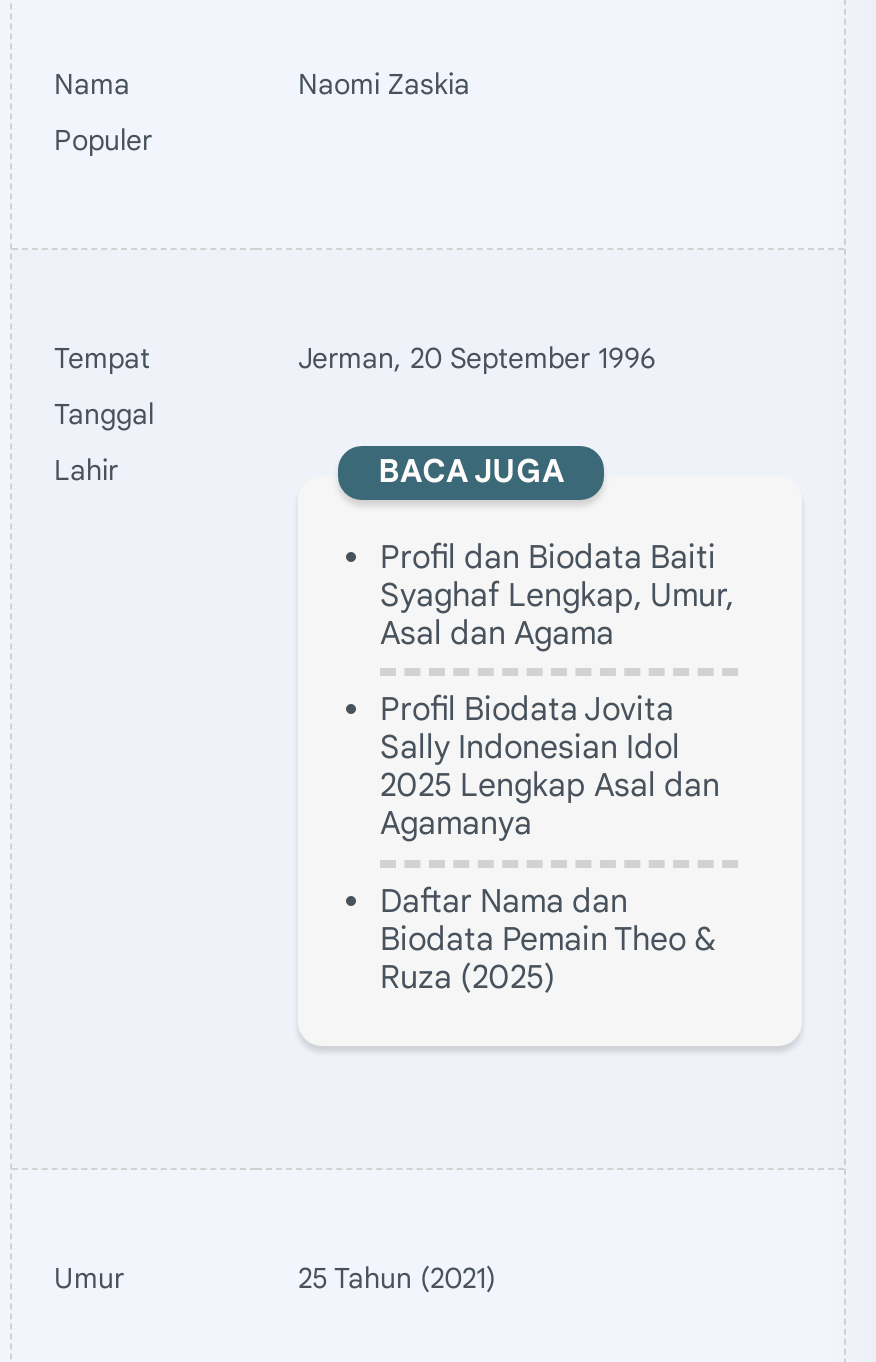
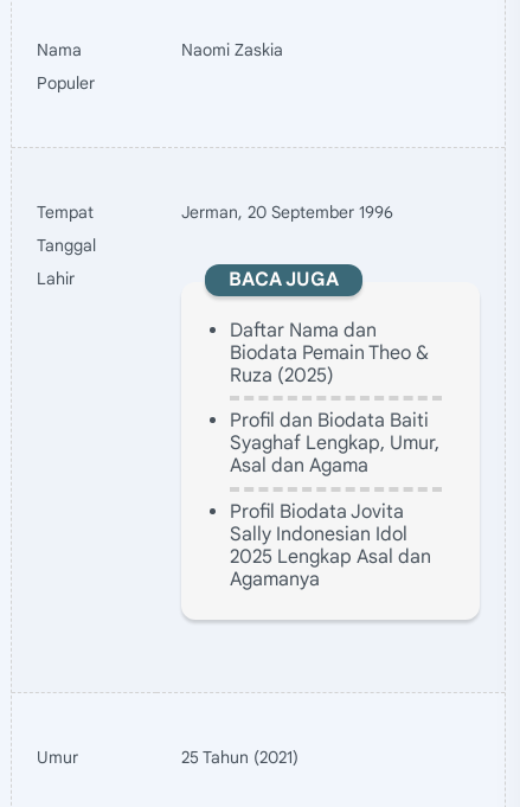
moved [380,538,734,845] -> [230,409,439,591]: Profil dan Biodata Baiti | Syaghaf Lengkap, Umur, | Asal dan Agama | Profil Biodata Jovita | Sally Indonesian Idol | 2025 Lengkap Asal dan | Agamanya
moved [380,882,716,998] -> [230,319,429,387]: Daftar Nama dan | Biodata Pemain Theo & | Ruza (2025)

